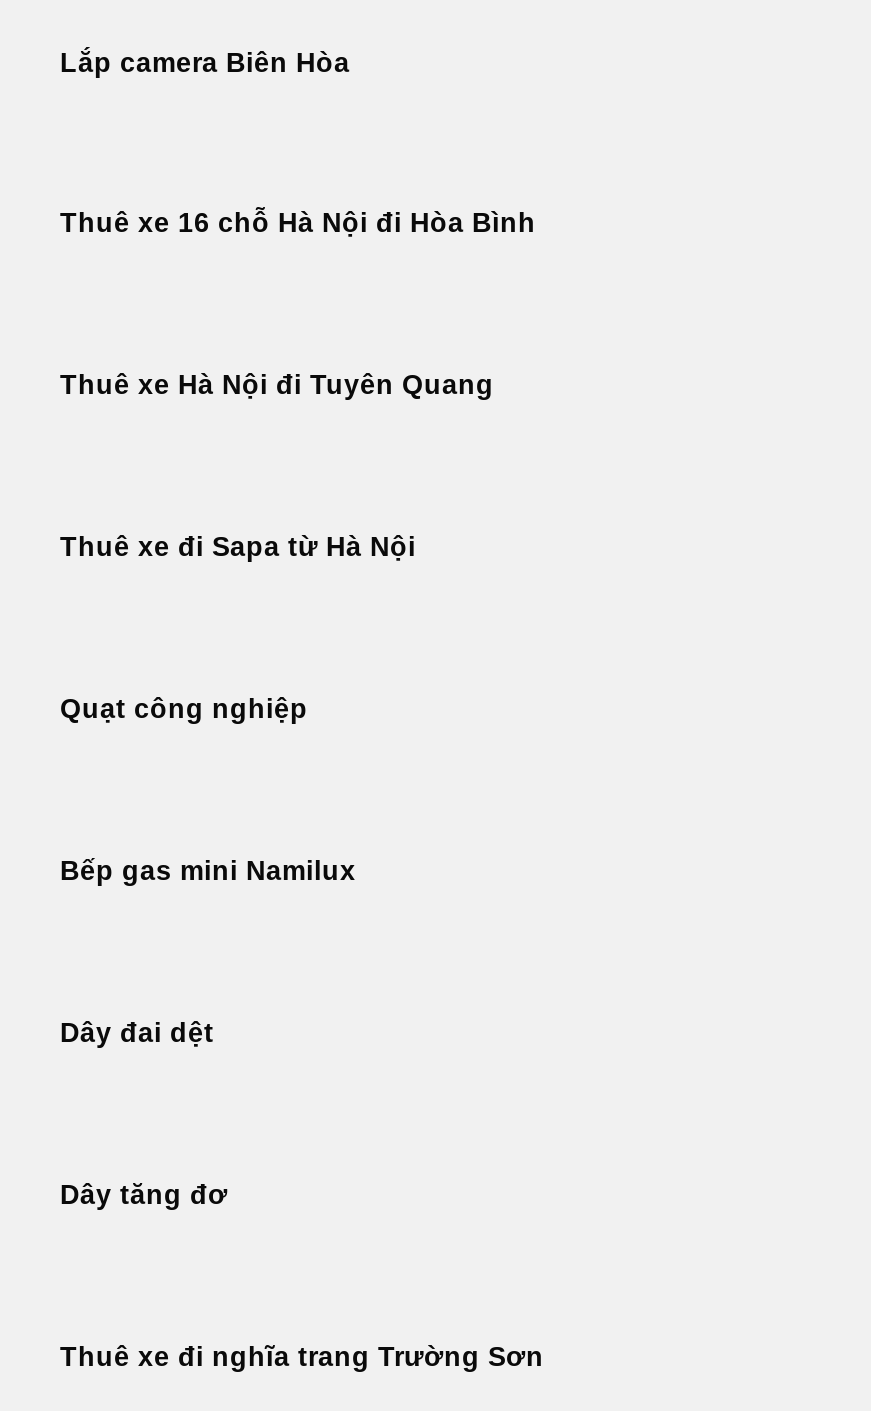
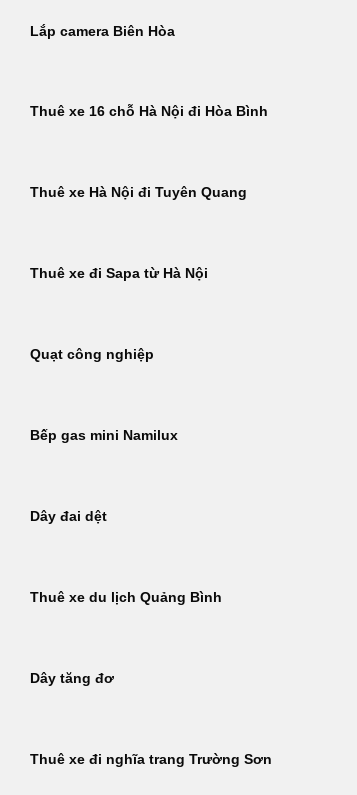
none -> [30,590,222,605] Thuê xe du lịch Quảng Bình

